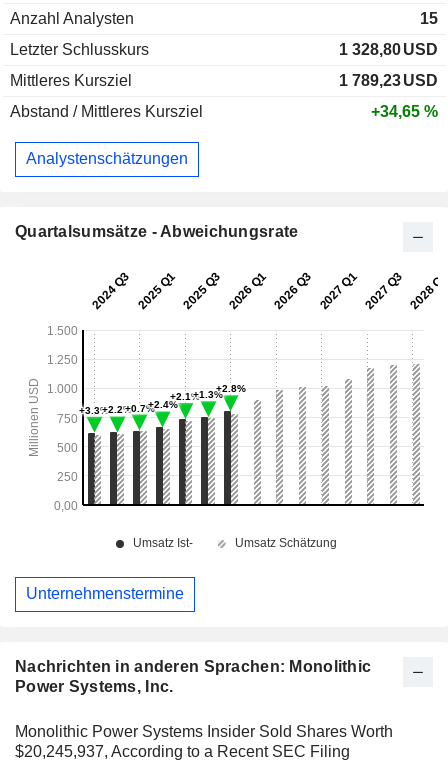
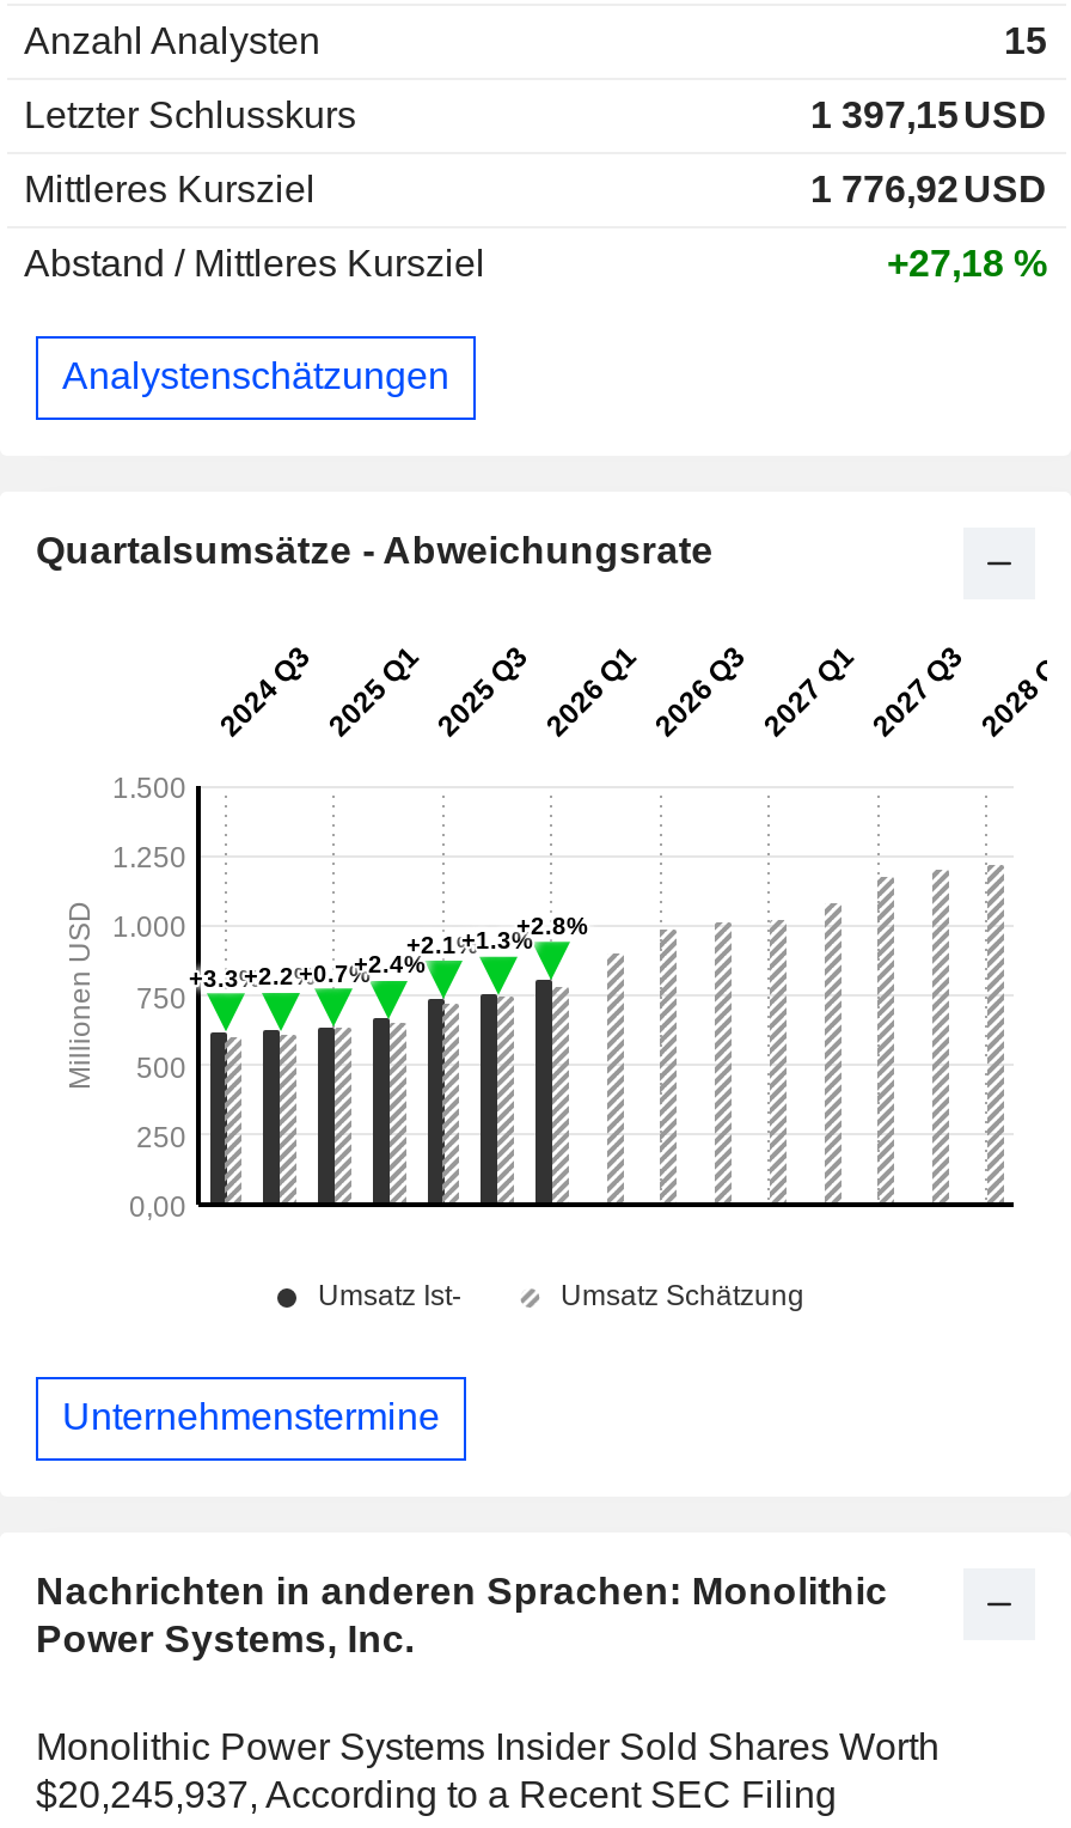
[339,40,438,57] 1 328,80 USD -> [810,93,1047,134] 1 397,15 USD
[339,71,438,88] 1 789,23 USD -> [810,167,1047,208] 1 776,92 USD
[371,102,438,119] +34,65 % -> [887,242,1047,282] +27,18 %

